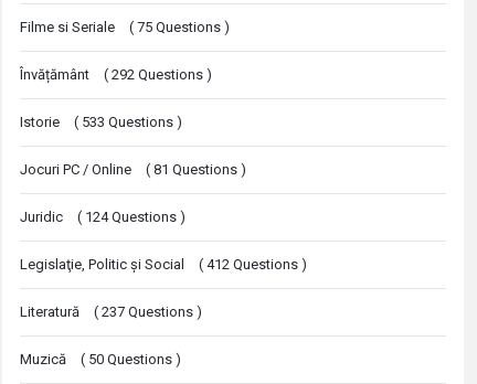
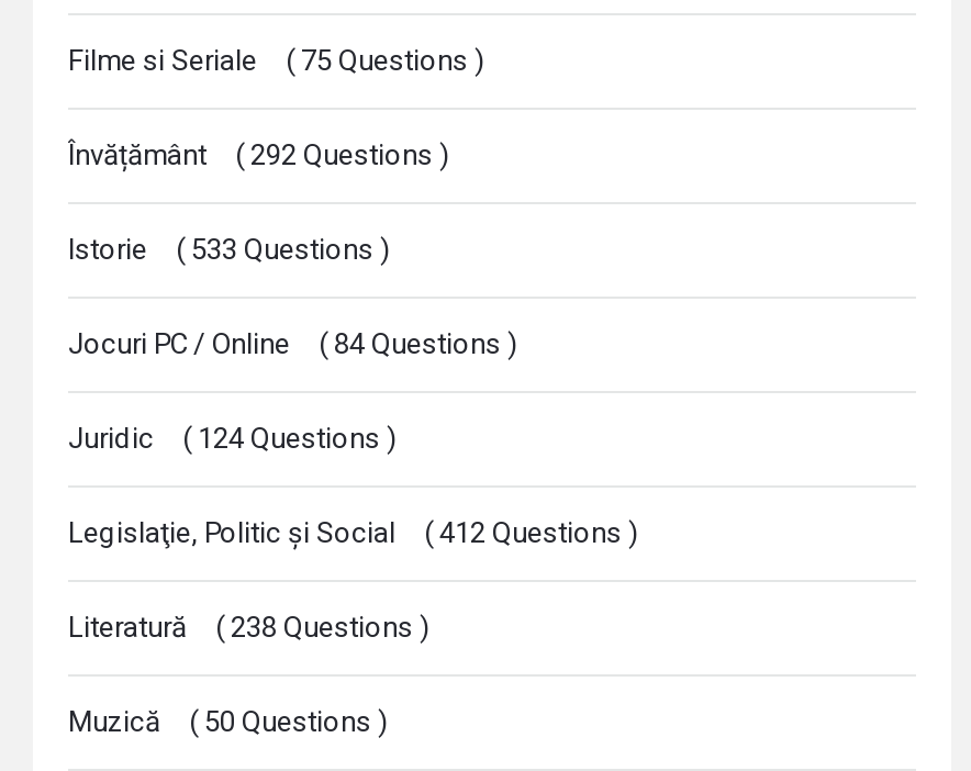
[20,161,246,178] Jocuri PC / Online ( 81 Questions ) -> [68,327,518,360] Jocuri PC / Online ( 84 Questions )
[20,303,202,320] Literatură ( 237 Questions ) -> [68,611,431,644] Literatură ( 238 Questions )

